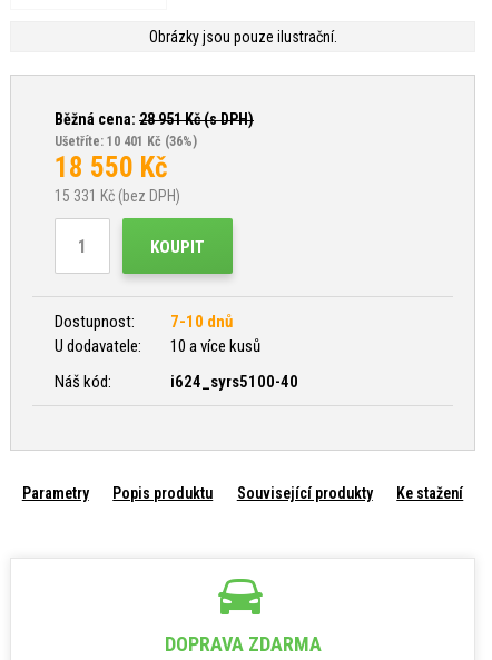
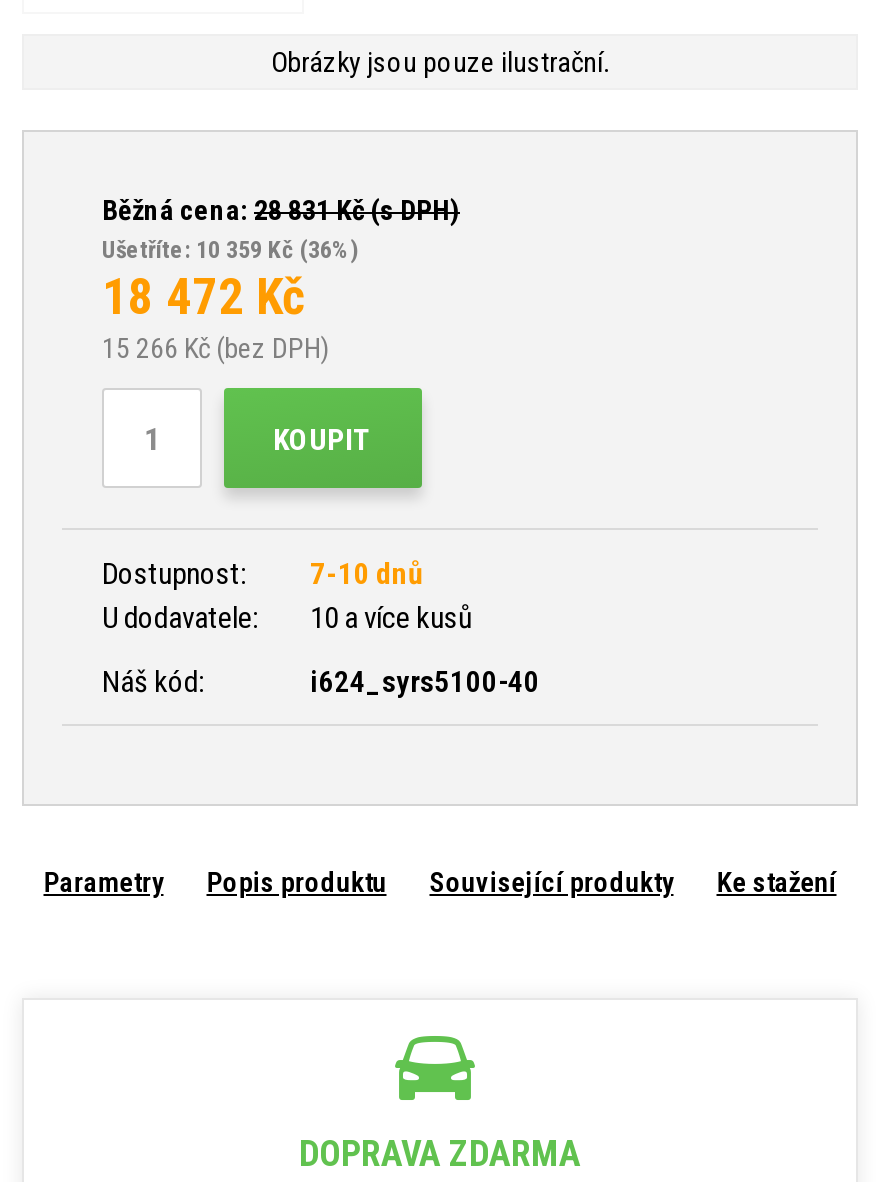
[55,110,254,128] Běžná cena: 28 951Kč (s DPH) -> [102,194,460,226] Běžná cena: 28 831Kč (s DPH)
[55,134,197,149] Ušetříte: 10 401 Kč (36%) -> [102,236,358,264] Ušetříte: 10 359 Kč (36%)
[55,151,168,184] 18 550 Kč -> [102,268,306,326] 18 472 Kč
[55,187,180,205] 15 331 Kč (bez DPH) -> [102,332,328,364] 15 266 Kč (bez DPH)

